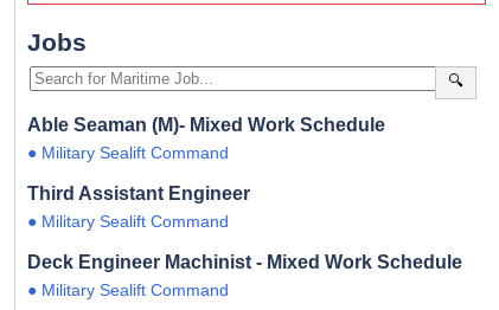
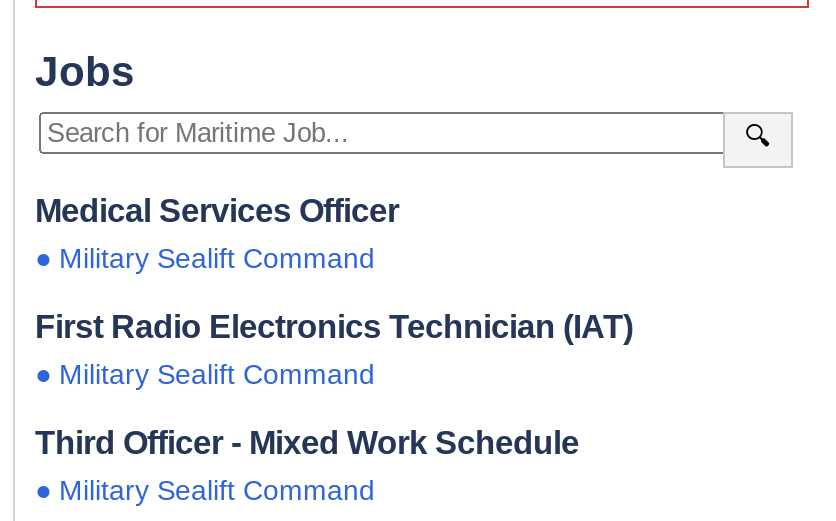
[27,114,385,135] Able Seaman (M)- Mixed Work Schedule -> [35,191,399,227] Medical Services Officer
[27,182,250,204] Third Assistant Engineer -> [35,307,633,343] First Radio Electronics Technician (IAT)
[27,251,462,272] Deck Engineer Machinist - Mixed Work Schedule -> [35,423,579,459] Third Officer - Mixed Work Schedule

